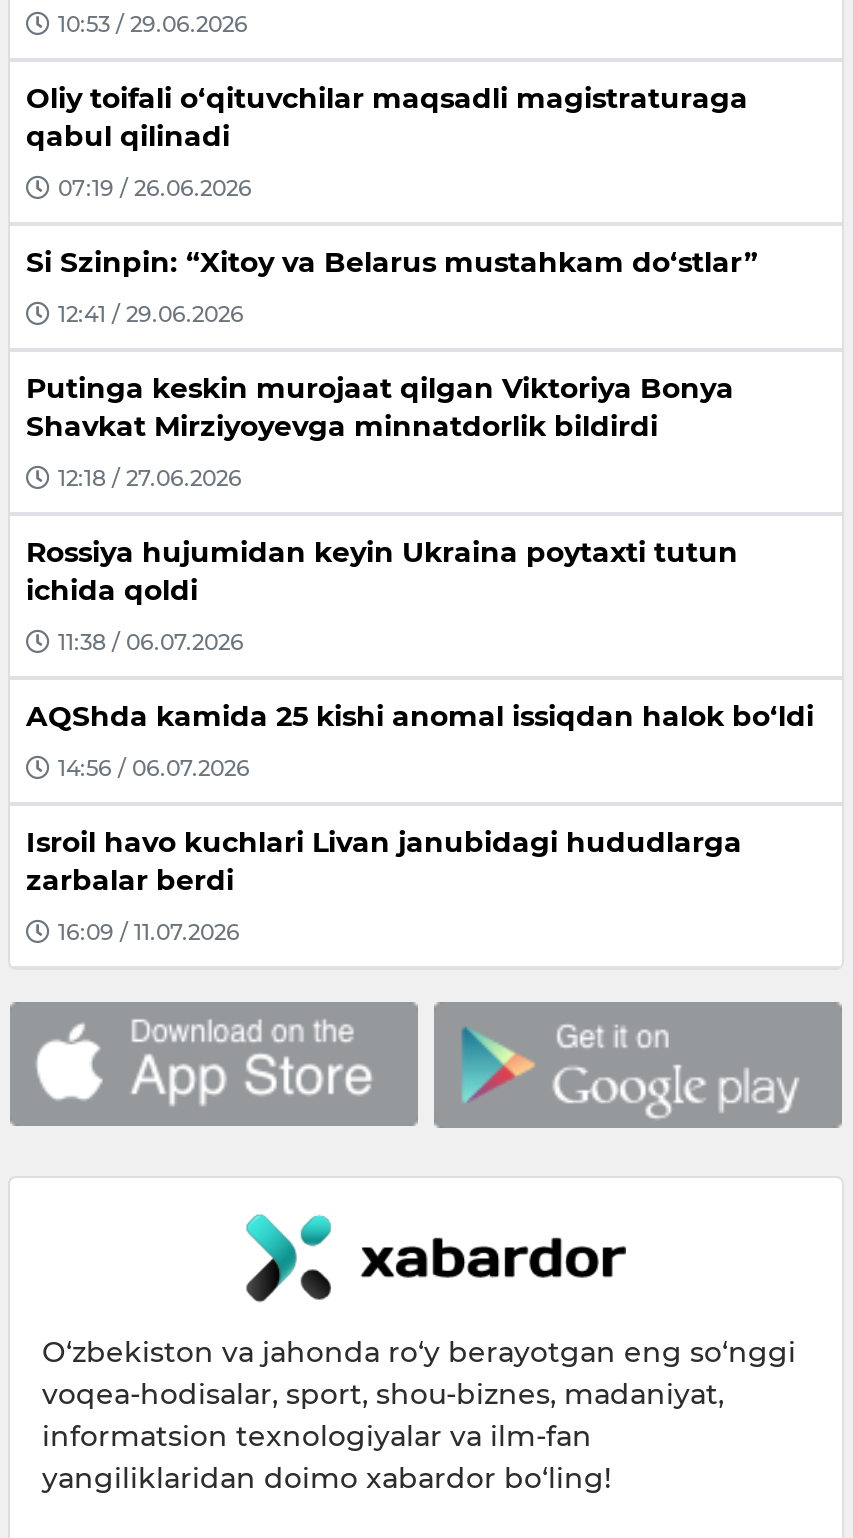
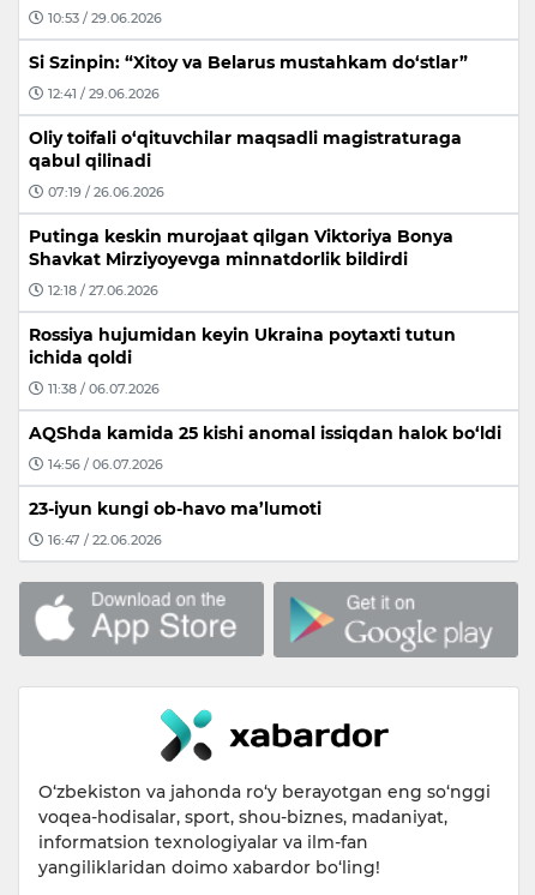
moved [26,80,748,201] -> [29,127,462,200]: Oliy toifali o‘qituvchilar maqsadli magistraturaga | qabul qilinadi | 07:19 / 26.06.2026
moved [26,244,758,327] -> [29,52,468,101]: Si Szinpin: “Xitoy va Belarus mustahkam do‘stlar” | 12:41 / 29.06.2026
[26,824,742,898] Isroil havo kuchlari Livan janubidagi hududlarga | zarbalar berdi -> [29,498,321,519] 23-iyun kungi ob-havo ma’lumoti
[58,917,240,945] 16:09 / 11.07.2026 -> [48,531,162,548] 16:47 / 22.06.2026

